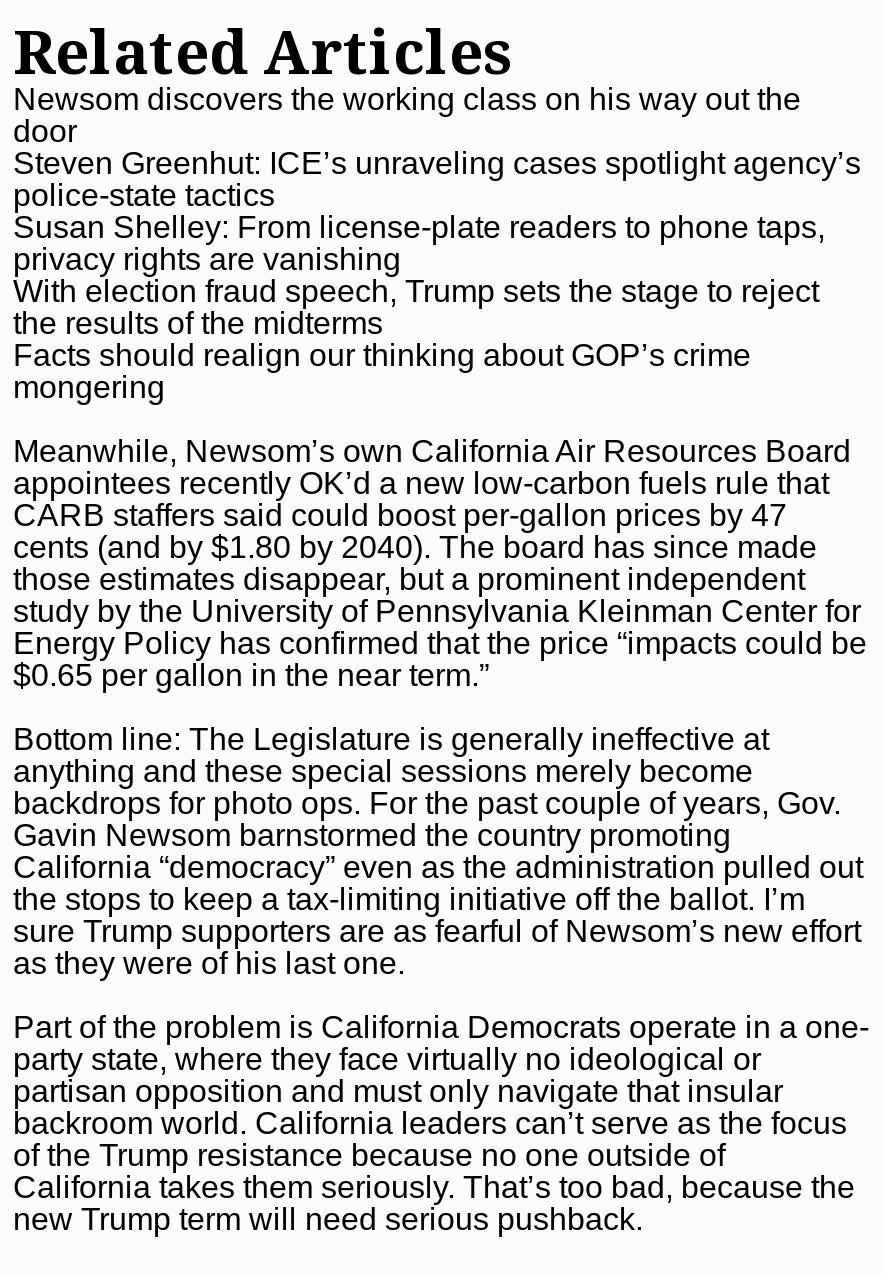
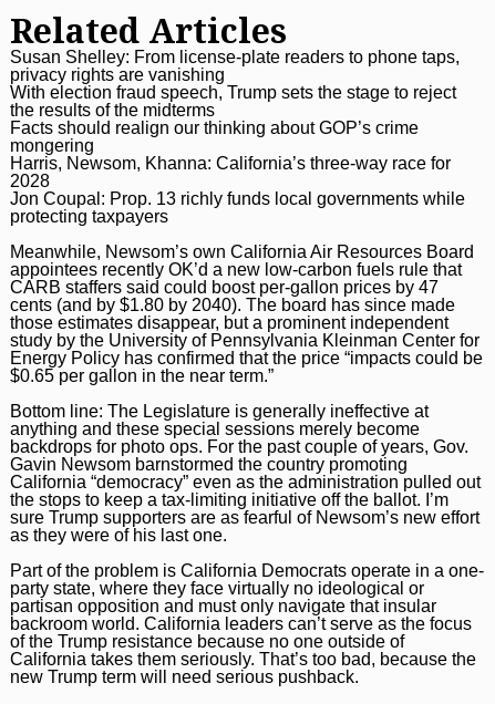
[13,83,861,213] Newsom discovers the working class on his way out the | door | Steven Greenhut: ICE’s unraveling cases spotlight agency’s | police-state tactics -> none
moved [13,211,825,405] -> [10,48,460,155]: Susan Shelley: From license-plate readers to phone taps, | privacy rights are vanishing | With election fraud speech, Trump sets the stage to reject | the results of the midterms | Facts should realign our thinking about GOP’s crime | mongering
none -> [10,154,465,226] Harris, Newsom, Khanna: California’s three-way race for | 2028 | Jon Coupal: Prop. 13 richly funds local governments while | protecting taxpayers

